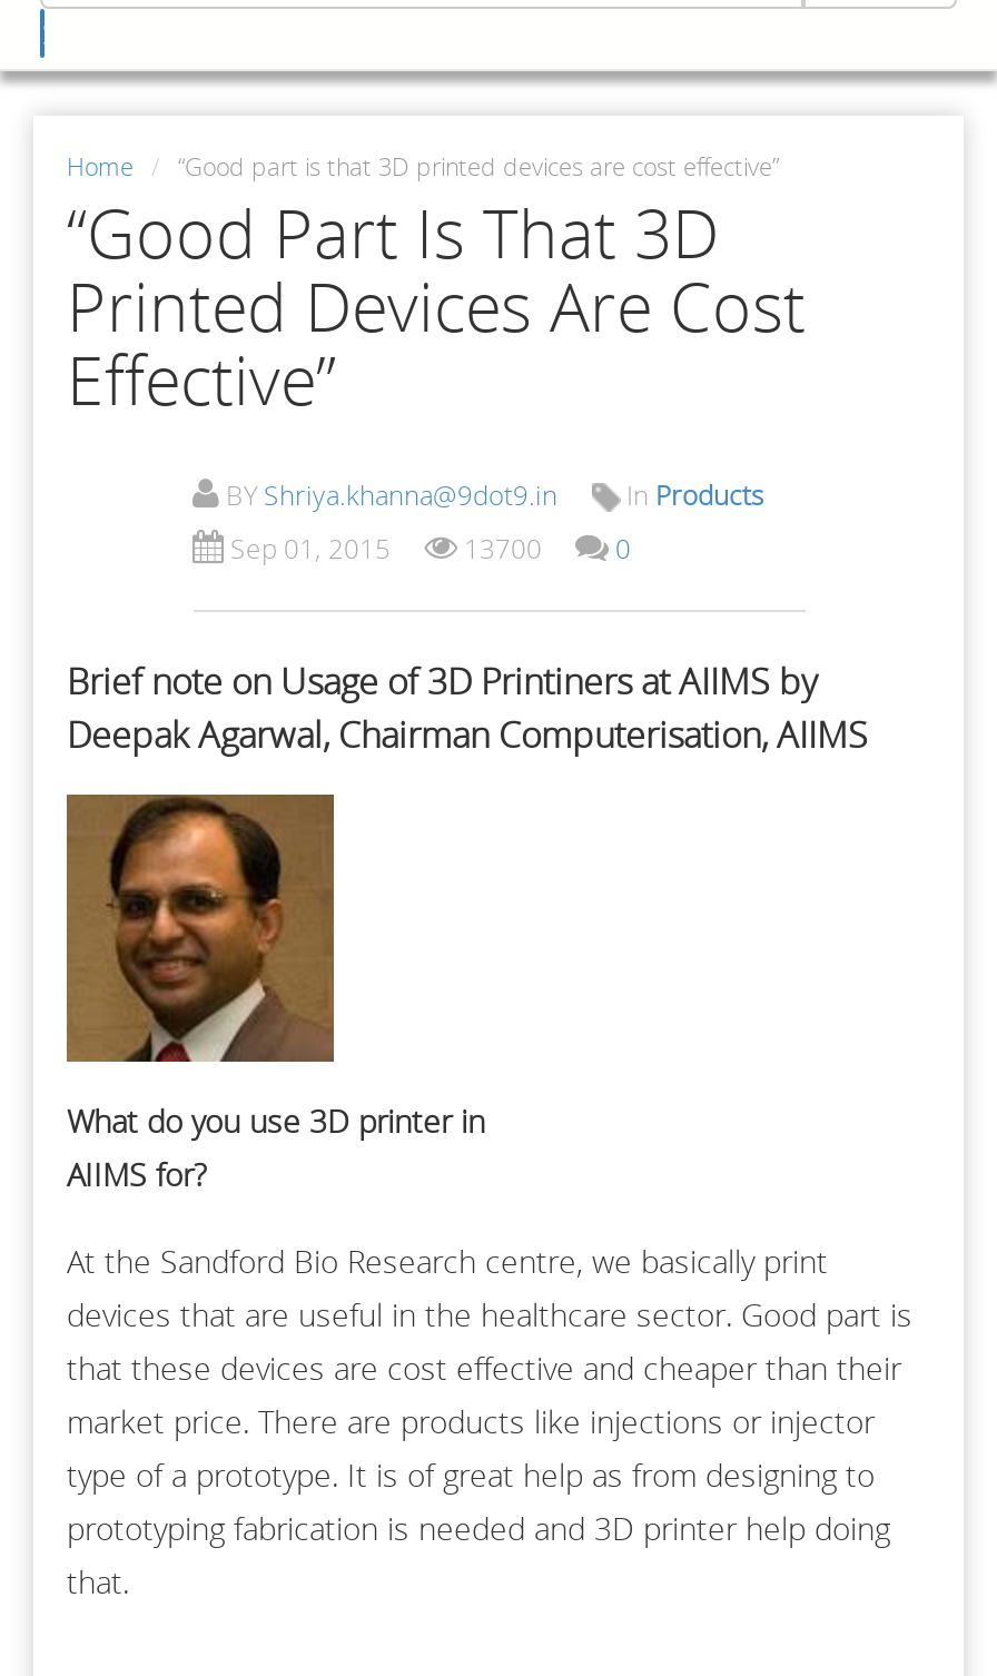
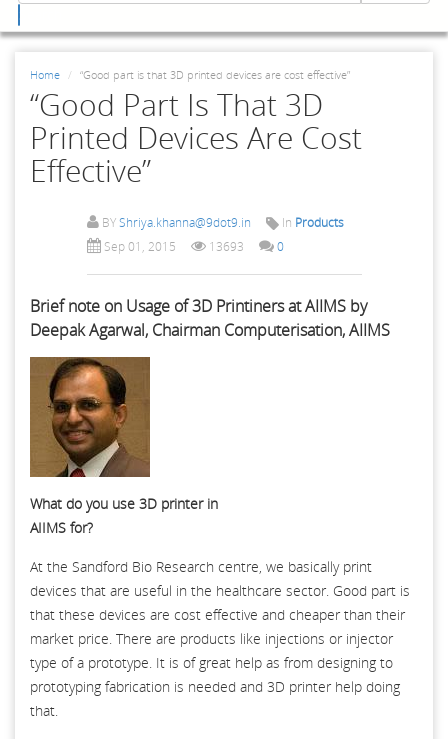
[224,530,631,568] Sep 01, 2015 13700 0 -> [100,238,283,255] Sep 01, 2015 13693 0

